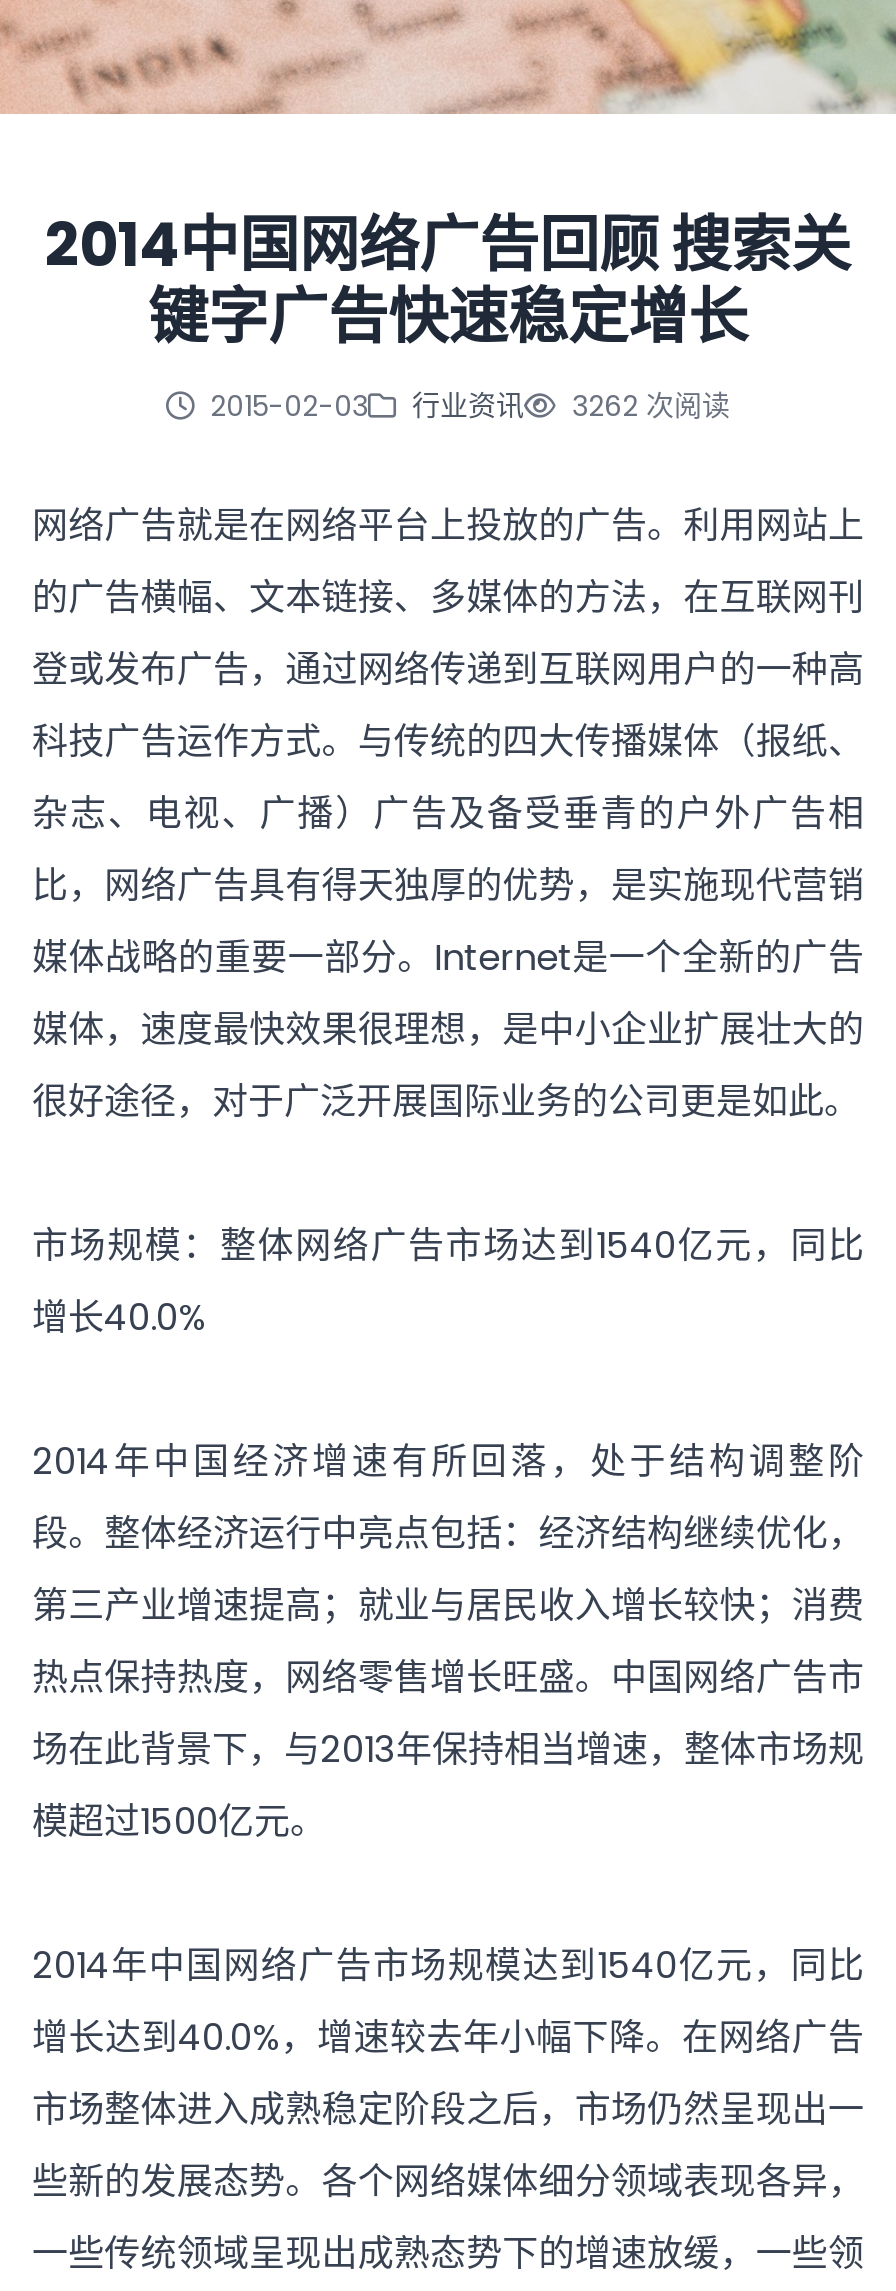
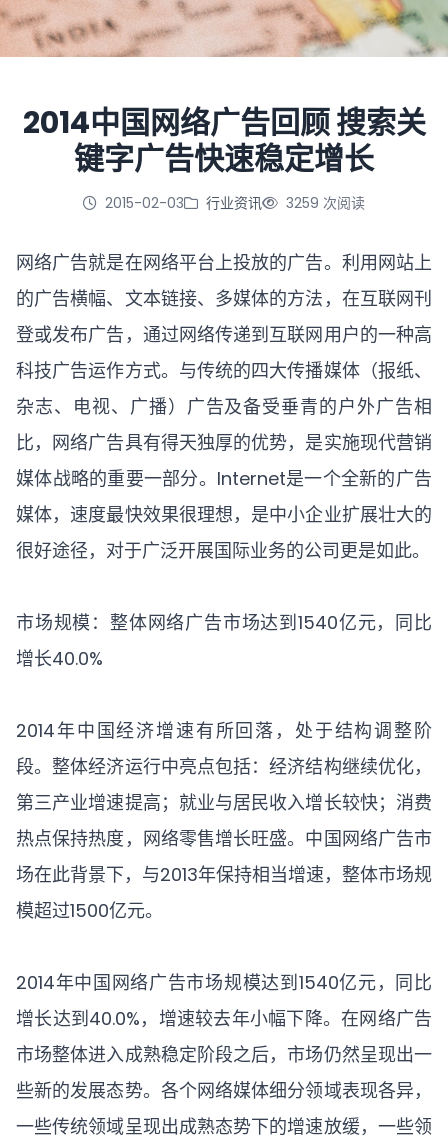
[210,386,730,426] 2015-02-03 行业资讯 3262 次阅读 -> [105,193,365,213] 2015-02-03 行业资讯 3259 次阅读

